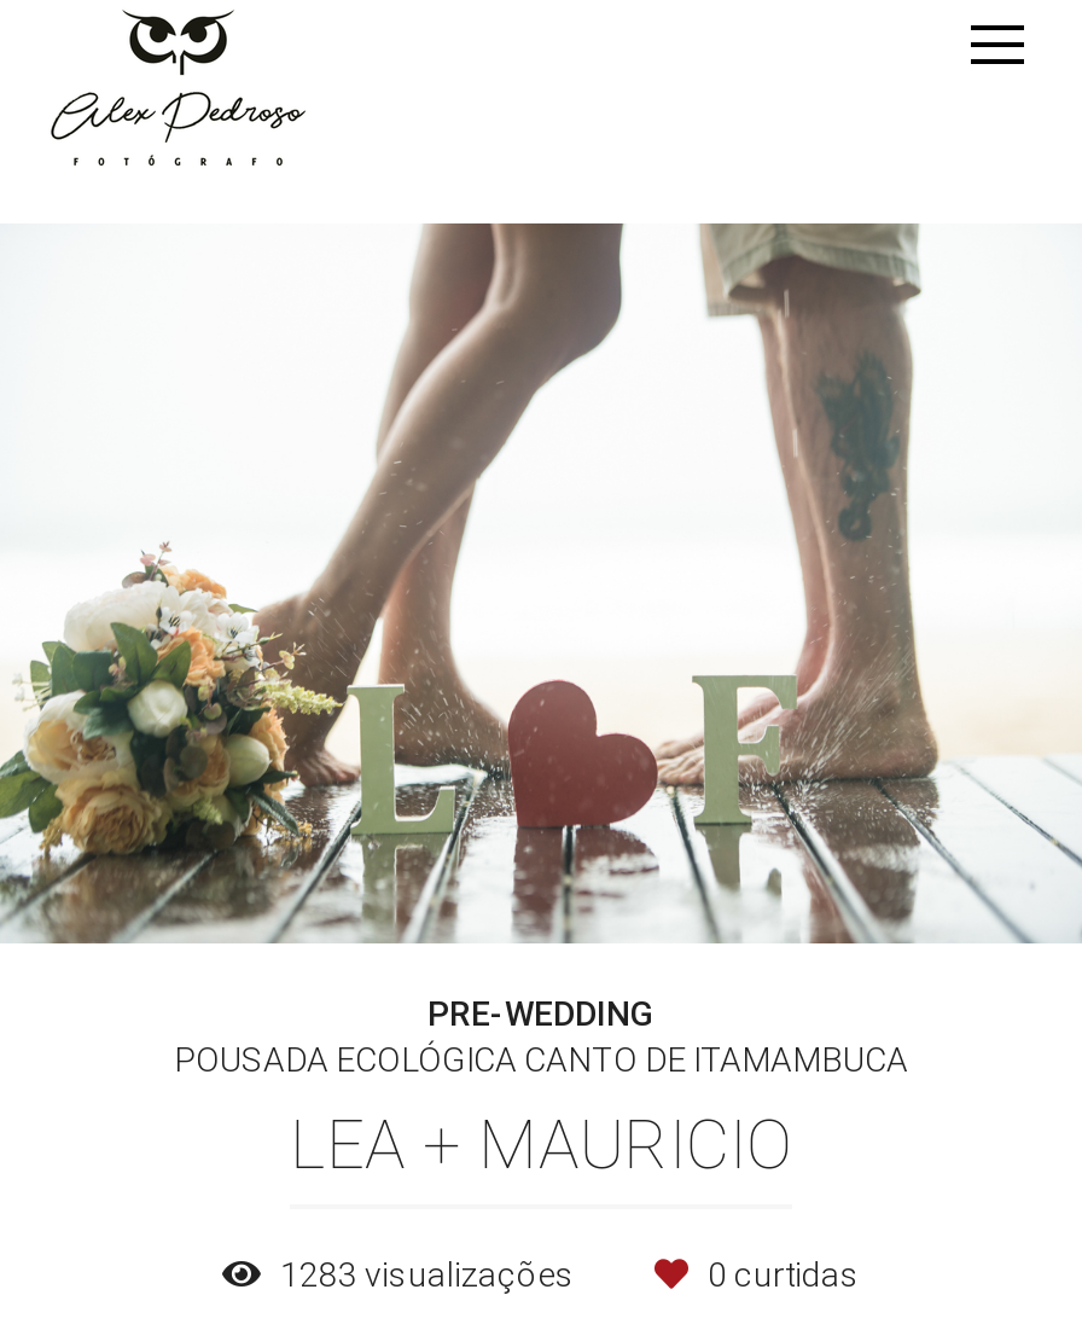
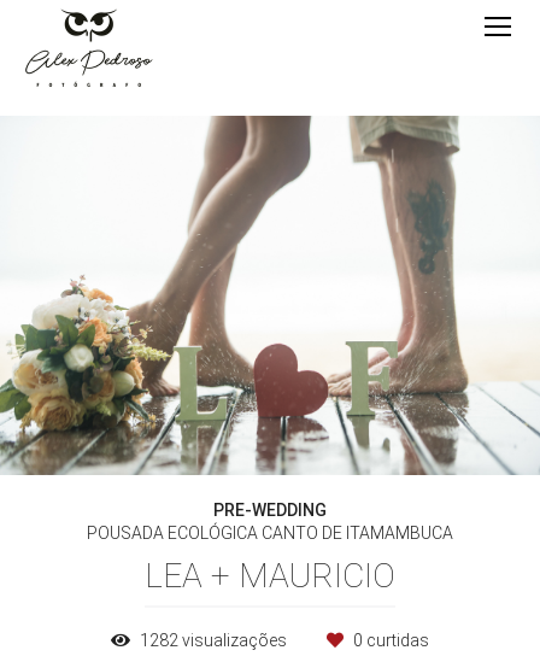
[280,1256,582,1294] 1283 visualizações -> [140,631,290,650] 1282 visualizações

